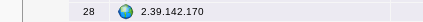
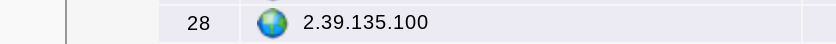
[141,6,204,17] 2.39.142.170 -> [303,11,429,33] 2.39.135.100

